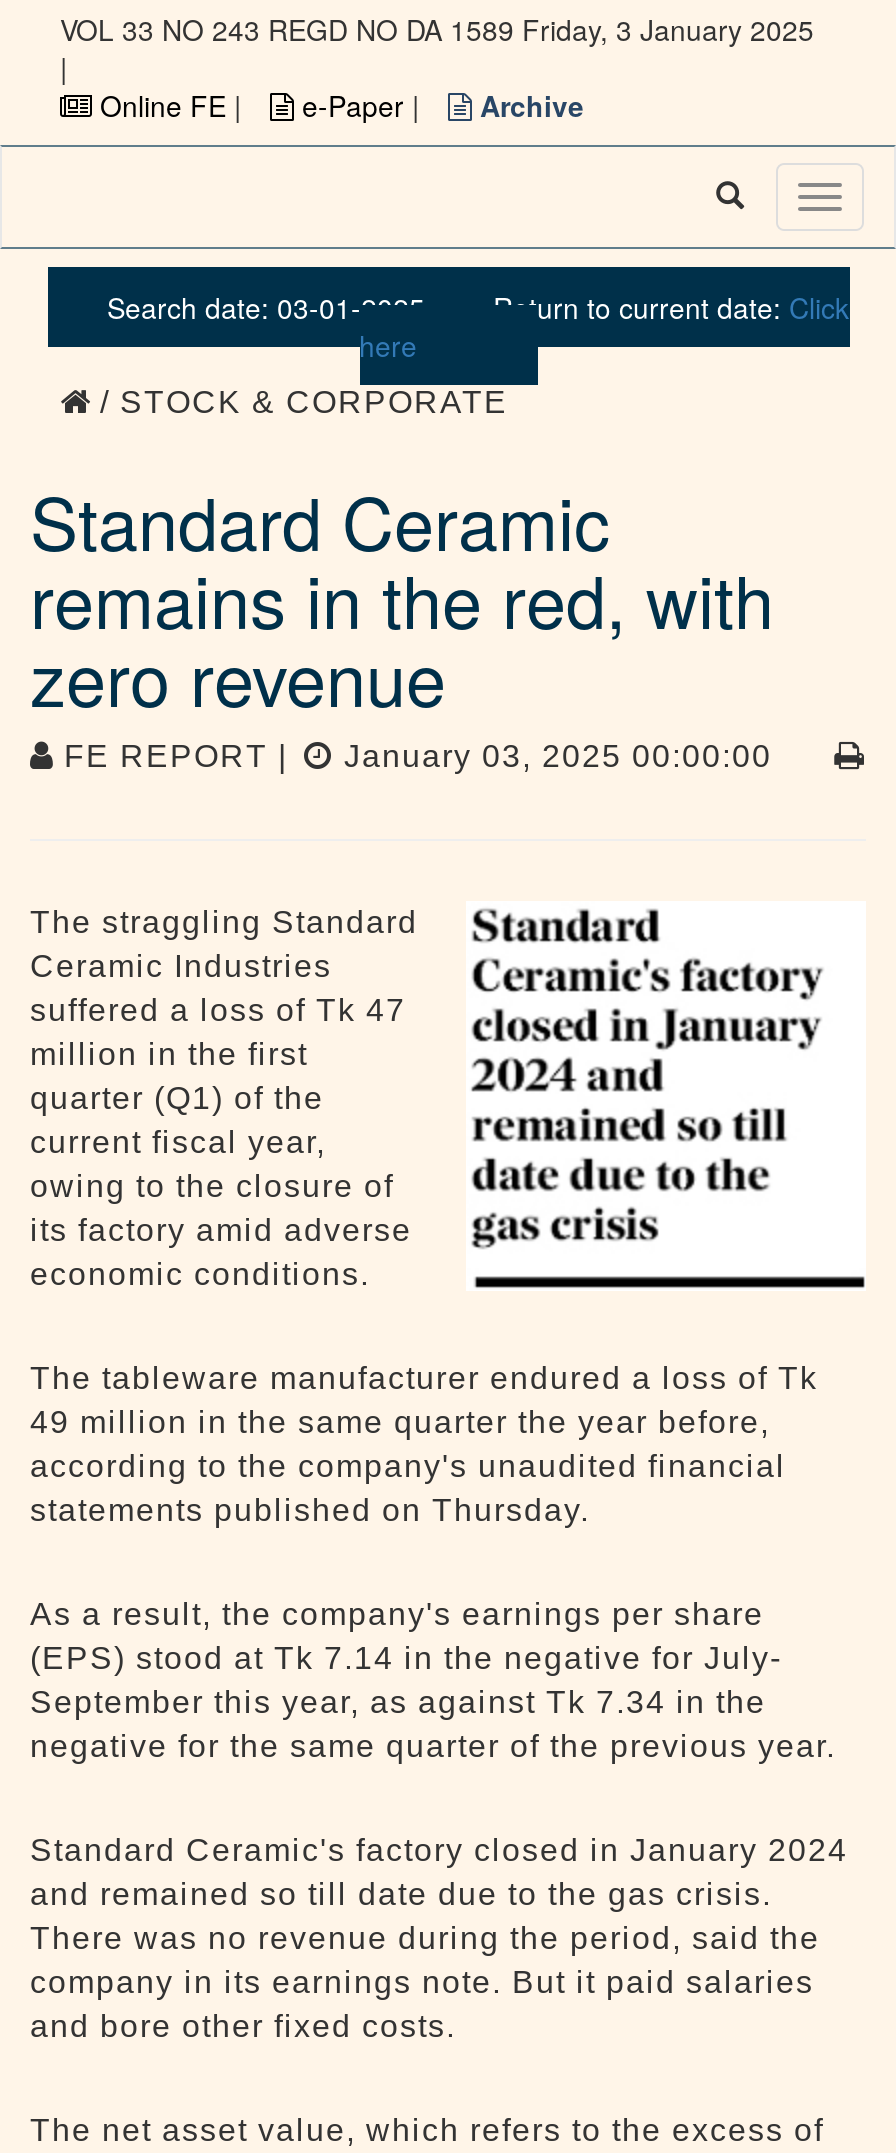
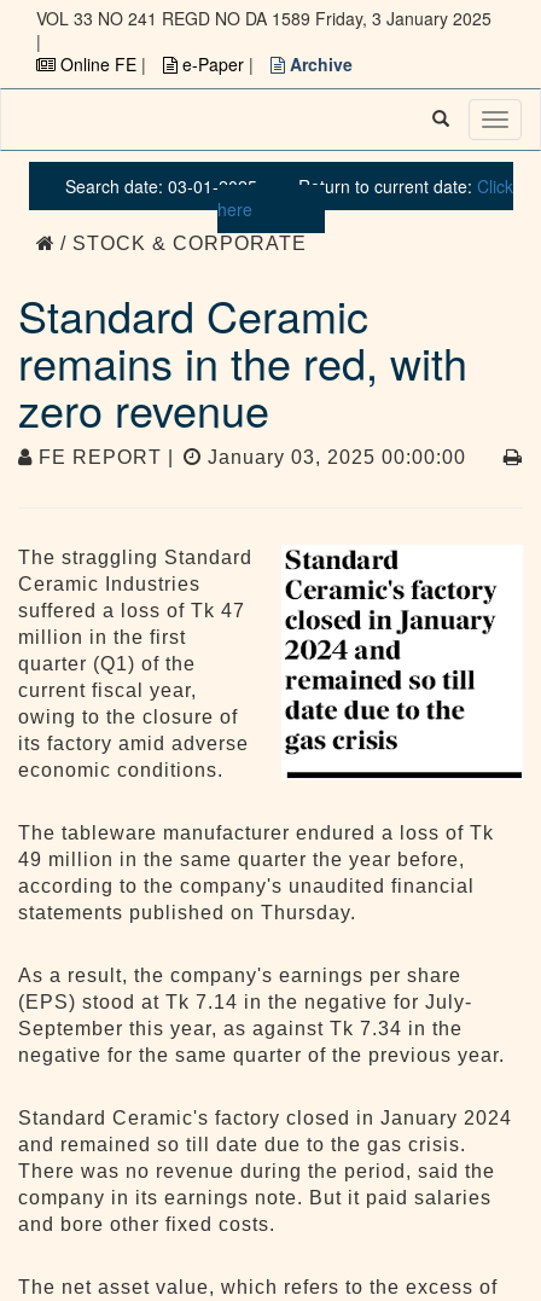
[60,9,814,49] VOL 33 NO 243 REGD NO DA 1589 Friday, 3 January 2025 -> [36,6,491,30] VOL 33 NO 241 REGD NO DA 1589 Friday, 3 January 2025

